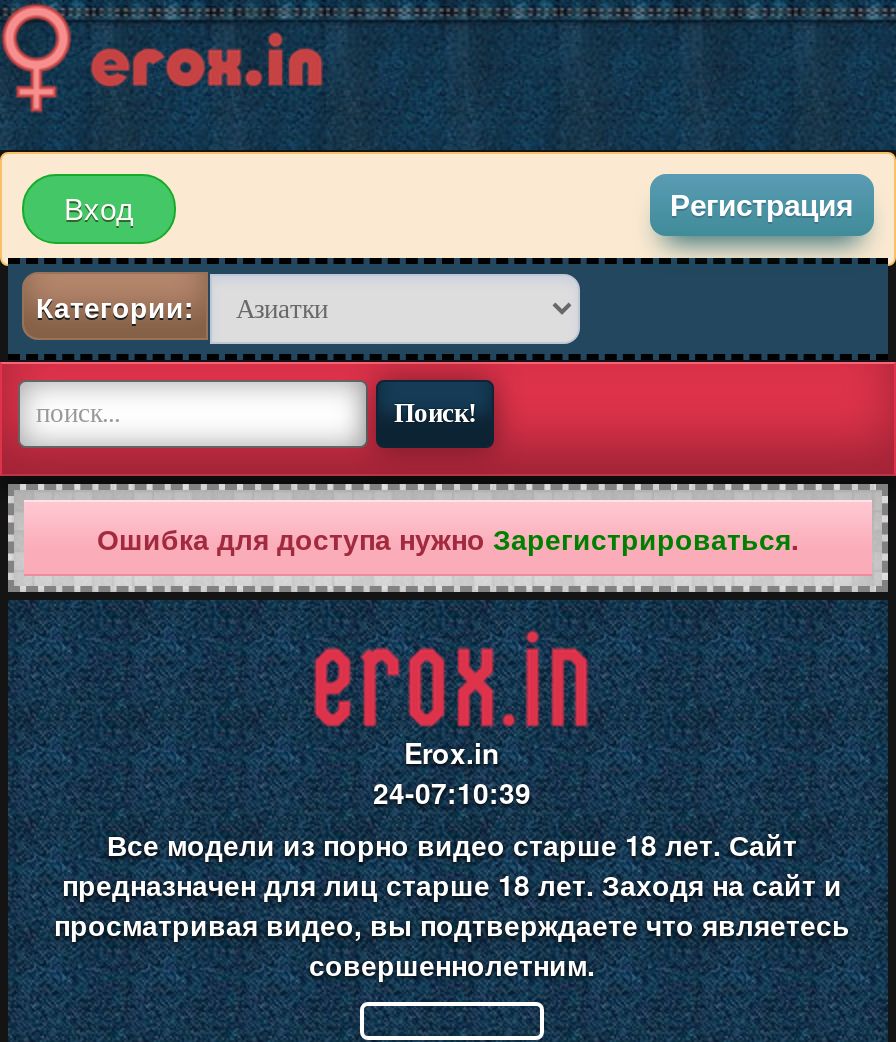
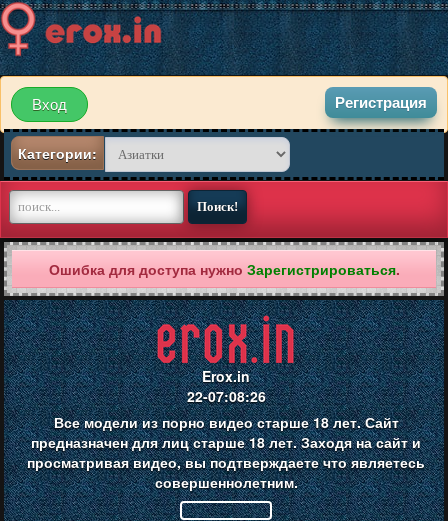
[373,772,531,812] 24-07:10:39 -> [186,386,265,406] 22-07:08:26

